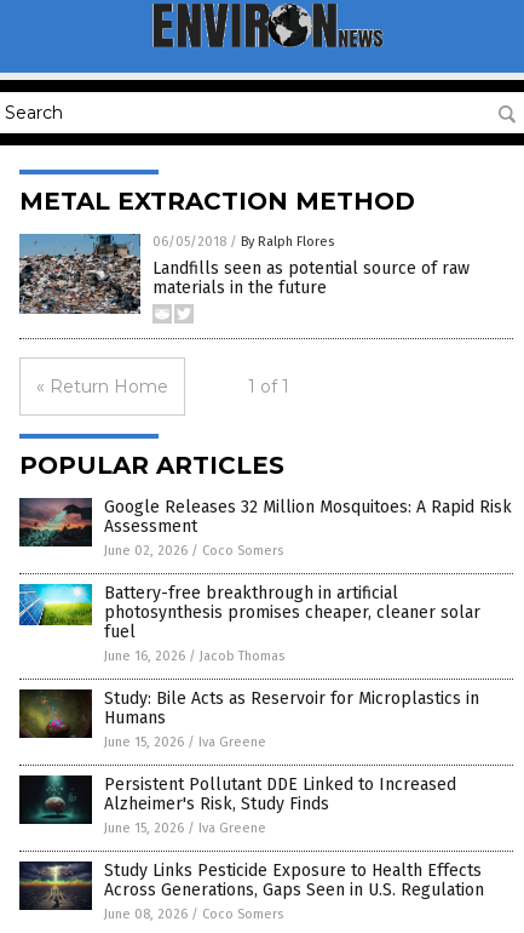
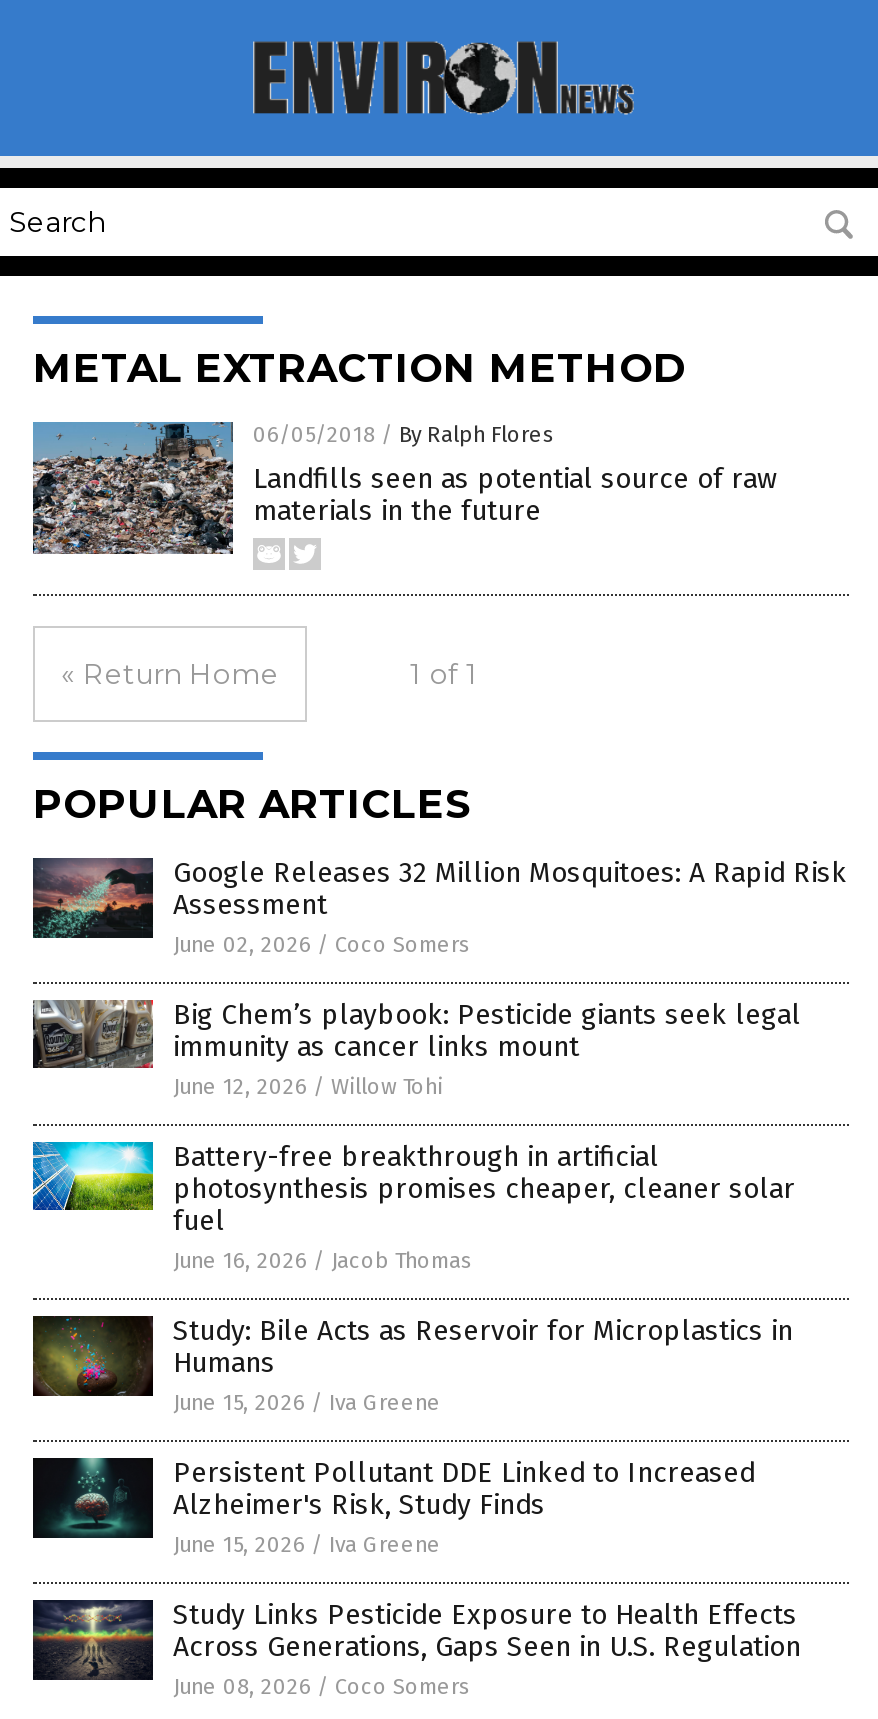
none -> [33,998,801,1100] [image] | Big Chem’s playbook: Pesticide giants seek legal | immunity as cancer links mount | June 12, 2026 / Willow Tohi

